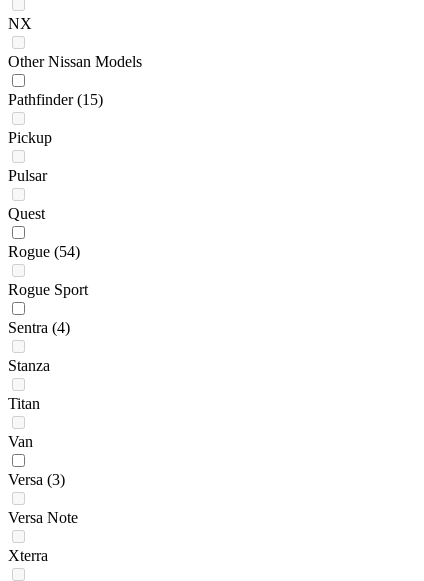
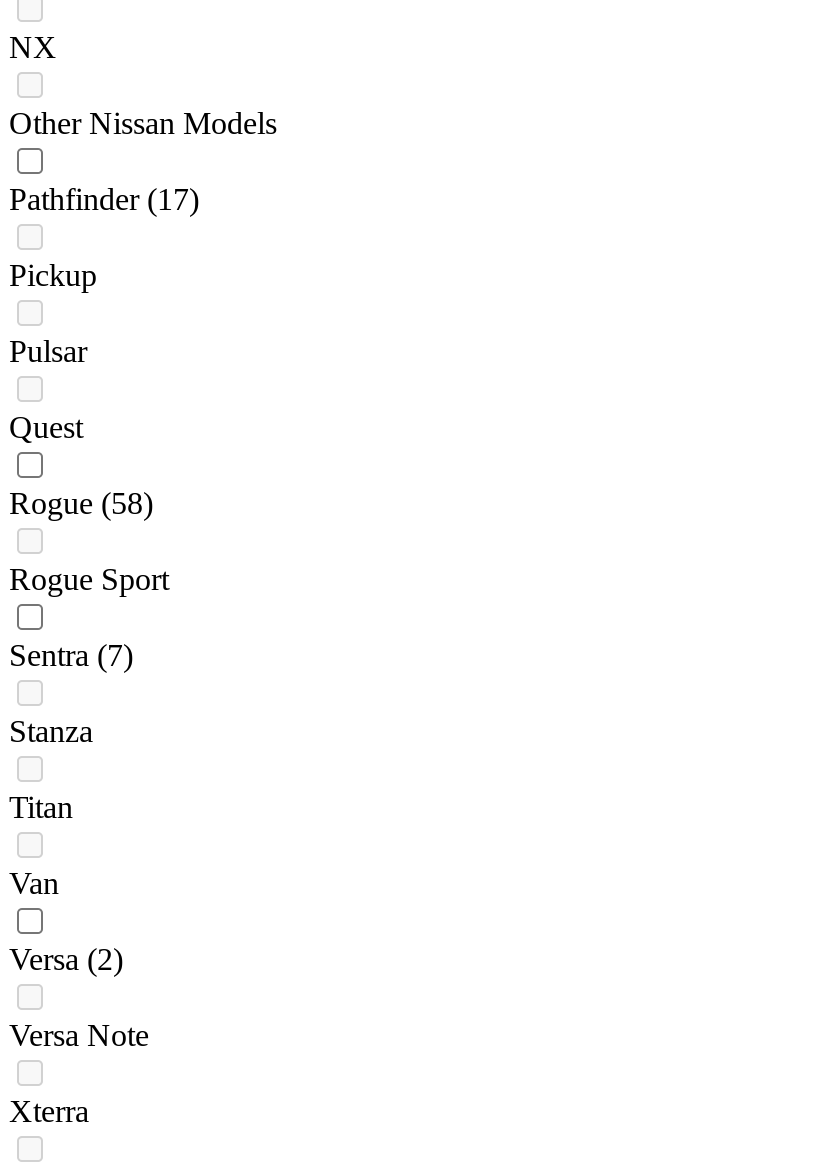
[8,91,103,108] Pathfinder (15) -> [9,183,199,217] Pathfinder (17)
[8,243,80,260] Rogue (54) -> [9,487,153,521] Rogue (58)
[8,319,70,336] Sentra (4) -> [9,639,133,673] Sentra (7)
[8,471,65,488] Versa (3) -> [9,943,123,977] Versa (2)

